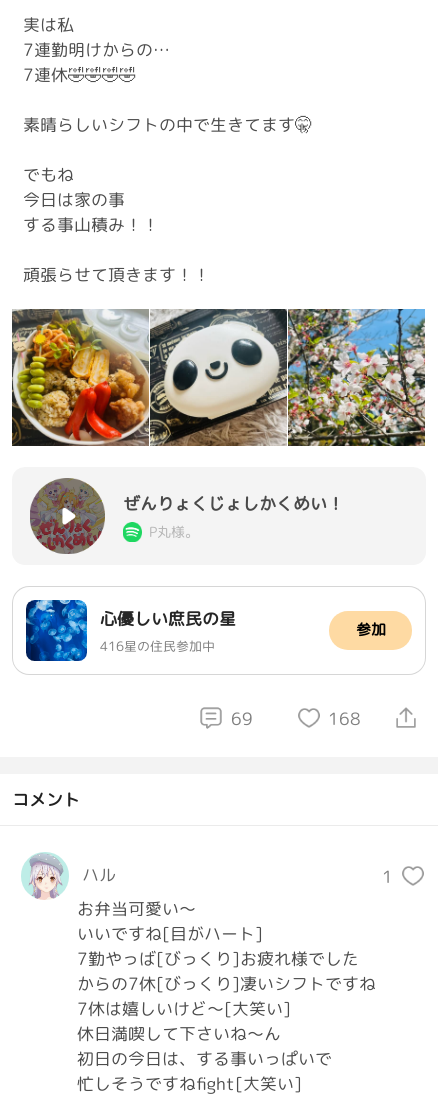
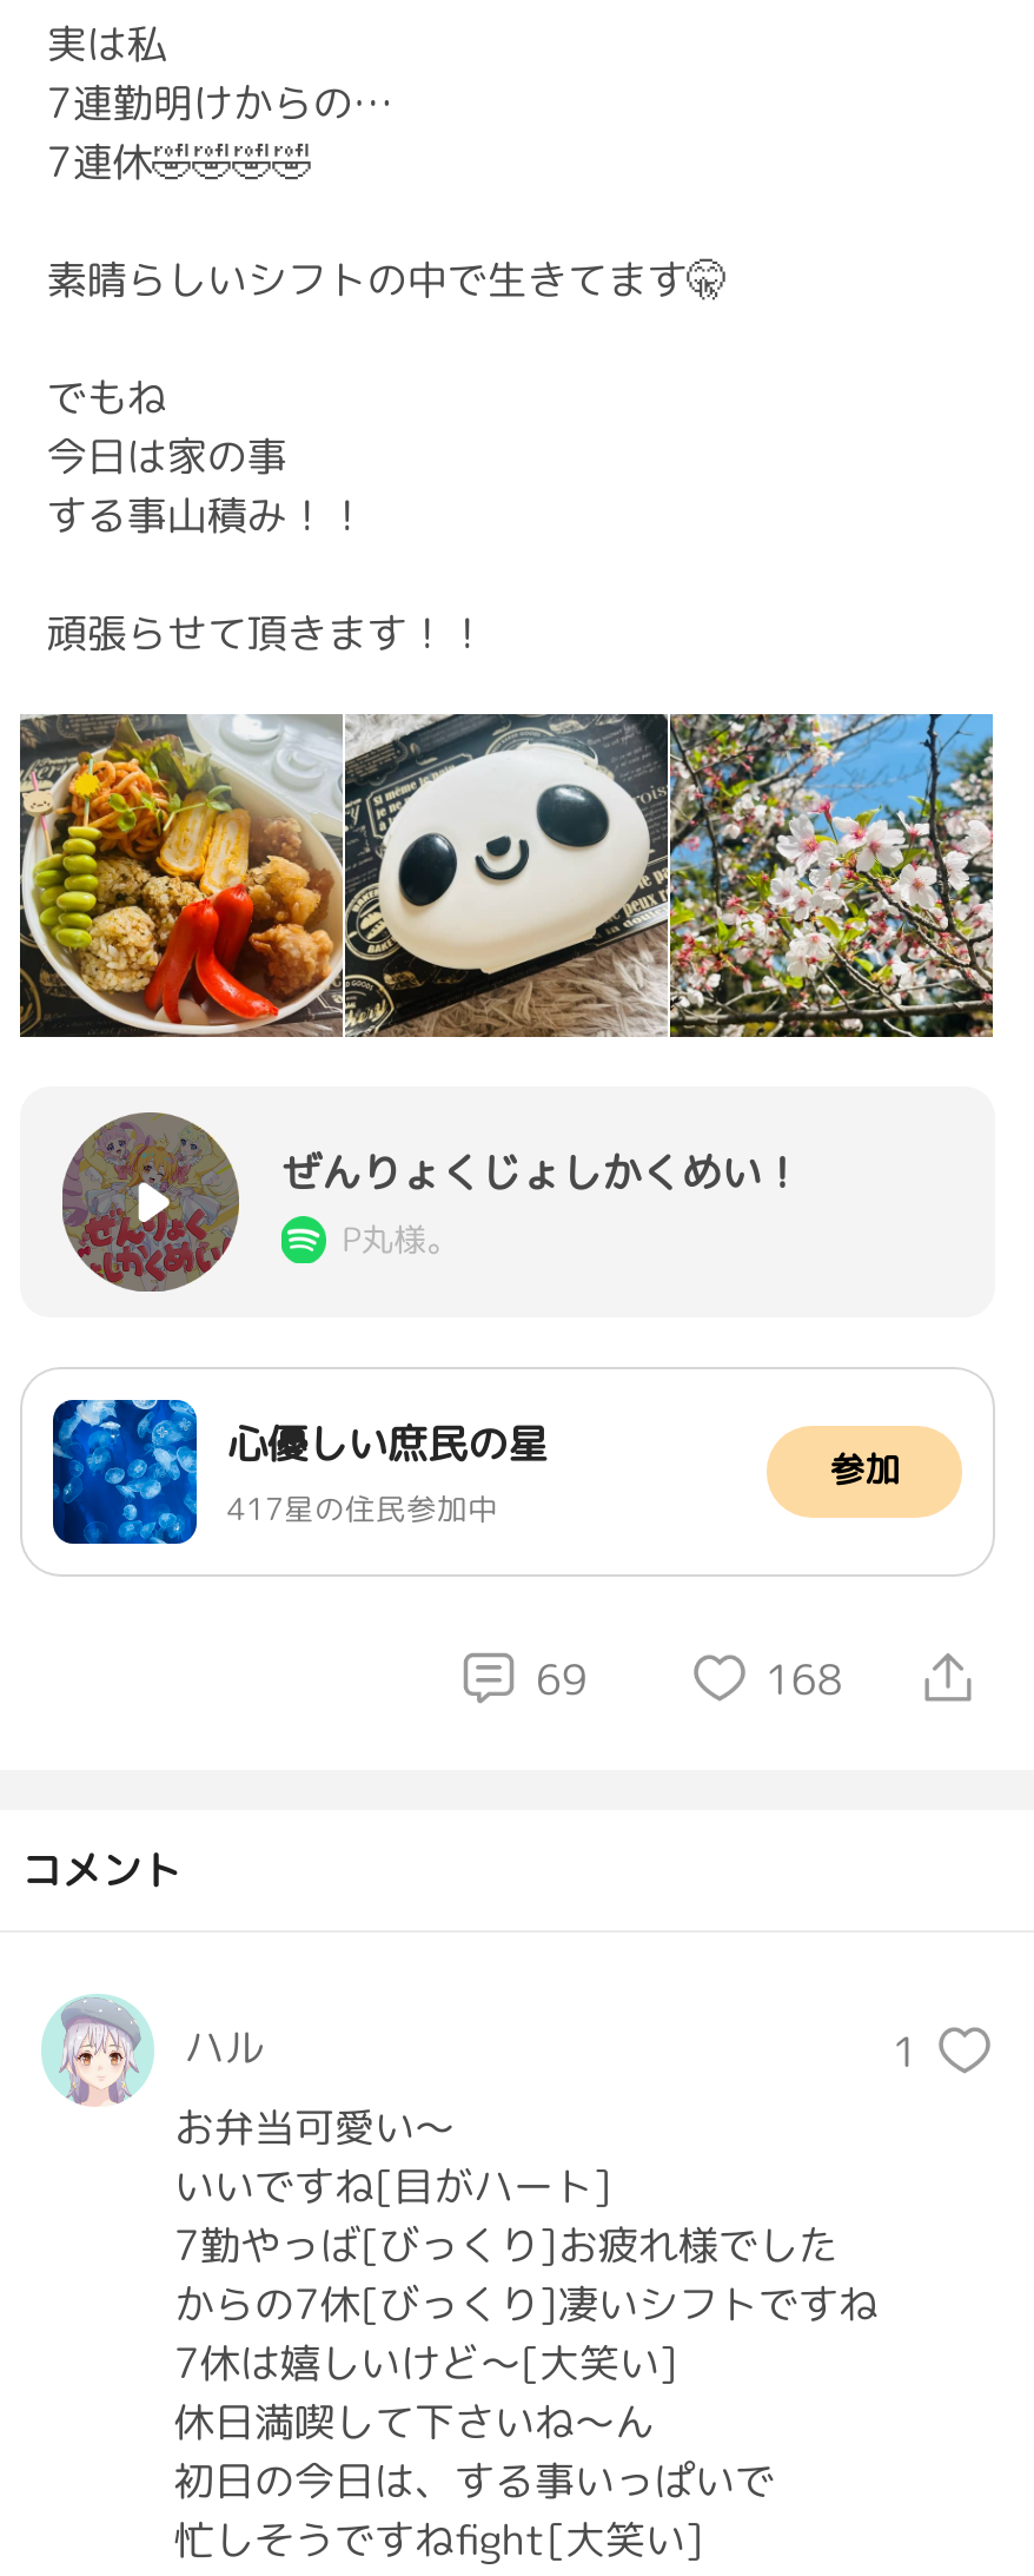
[100,637,215,655] 416星の住民参加中 -> [227,1486,498,1529] 417星の住民参加中

